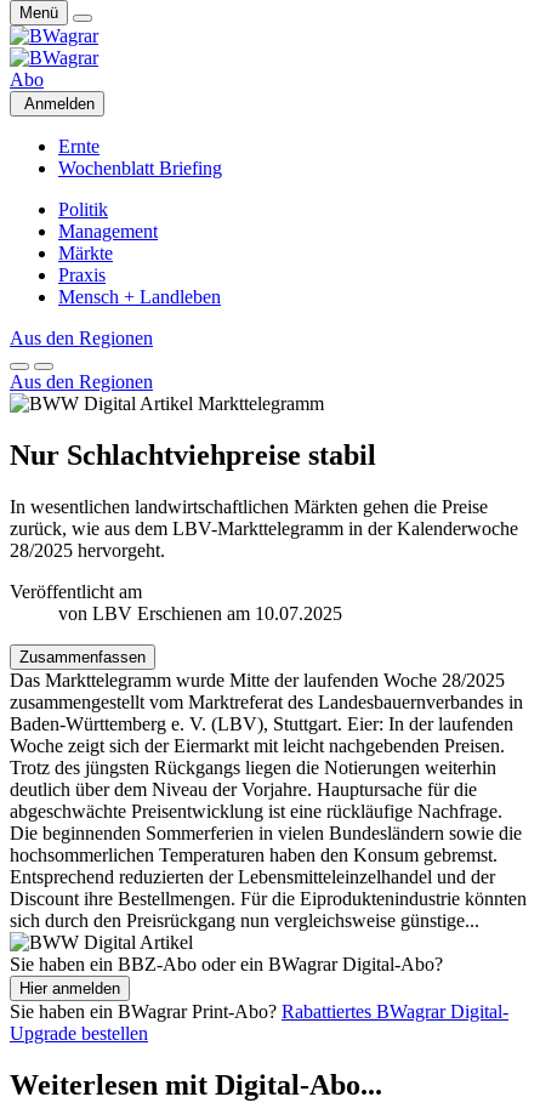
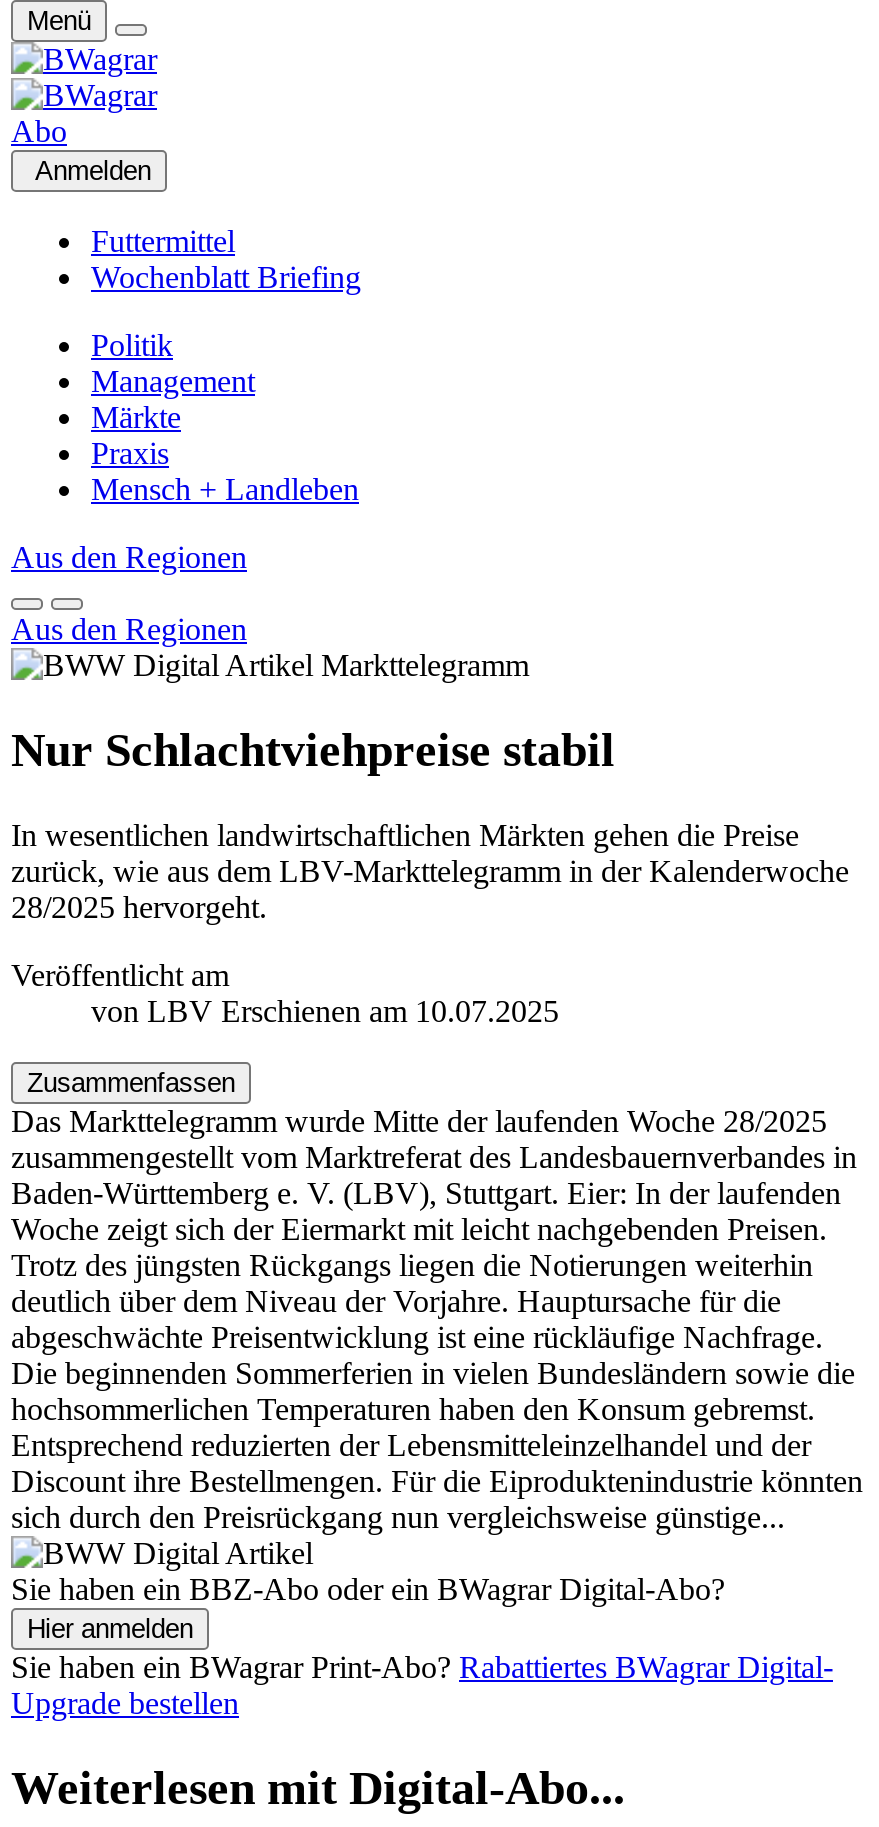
[58,136,100,157] Ernte -> [91,224,235,258] Futtermittel

